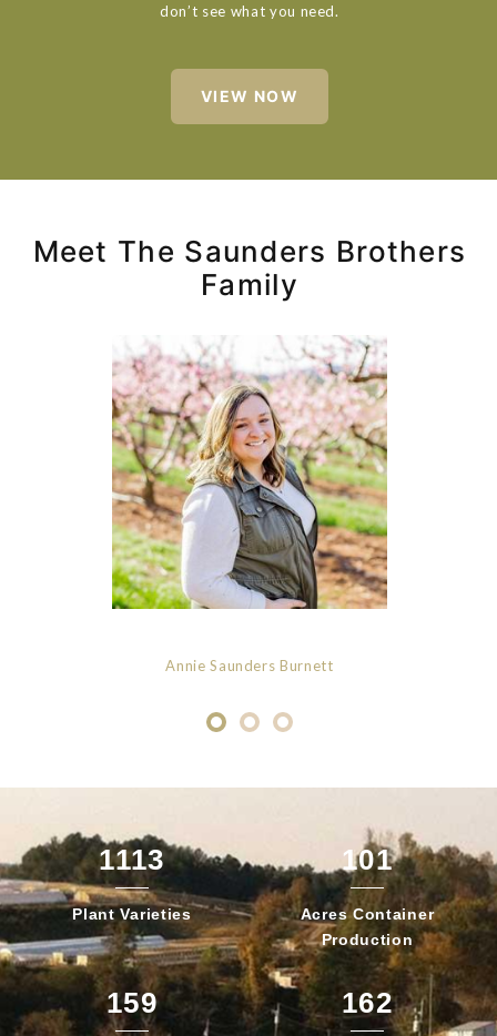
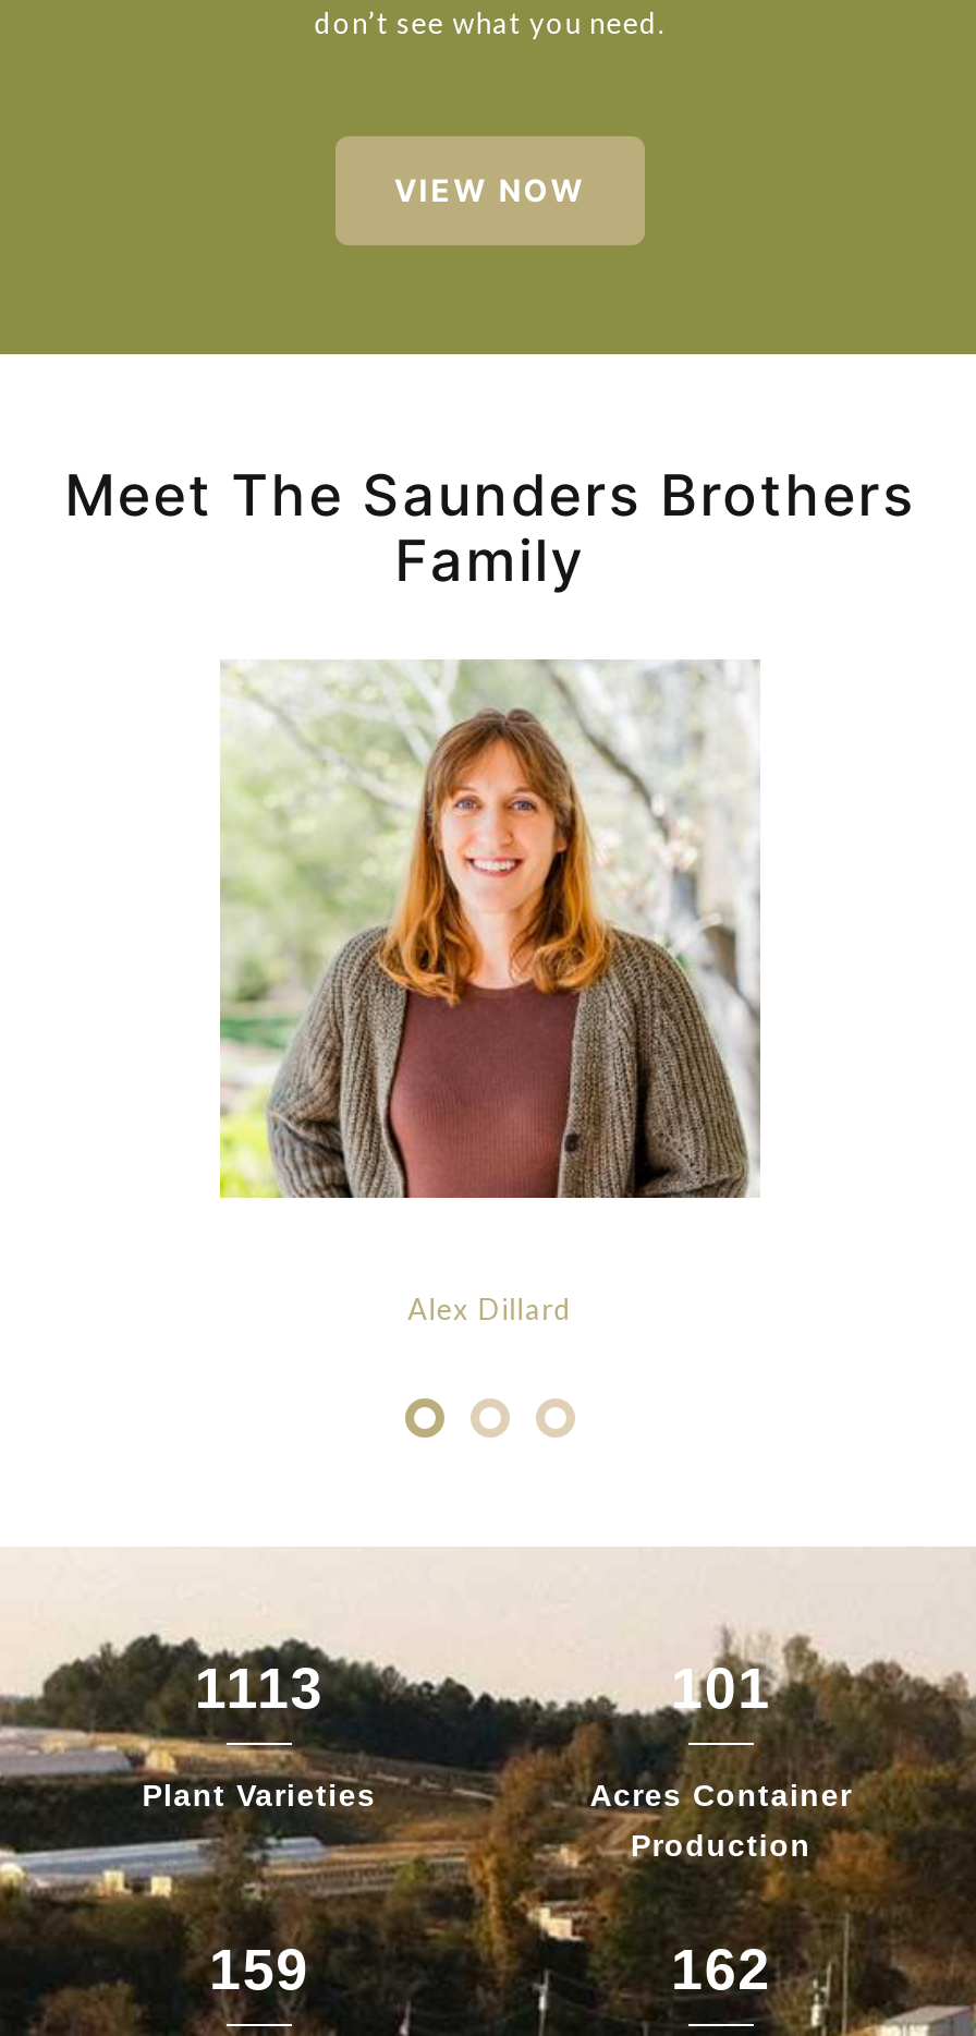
[111,336,388,610] [image] -> [218,658,760,1201] [image]
[166,657,334,675] Annie Saunders Burnett -> [408,1291,573,1326] Alex Dillard

